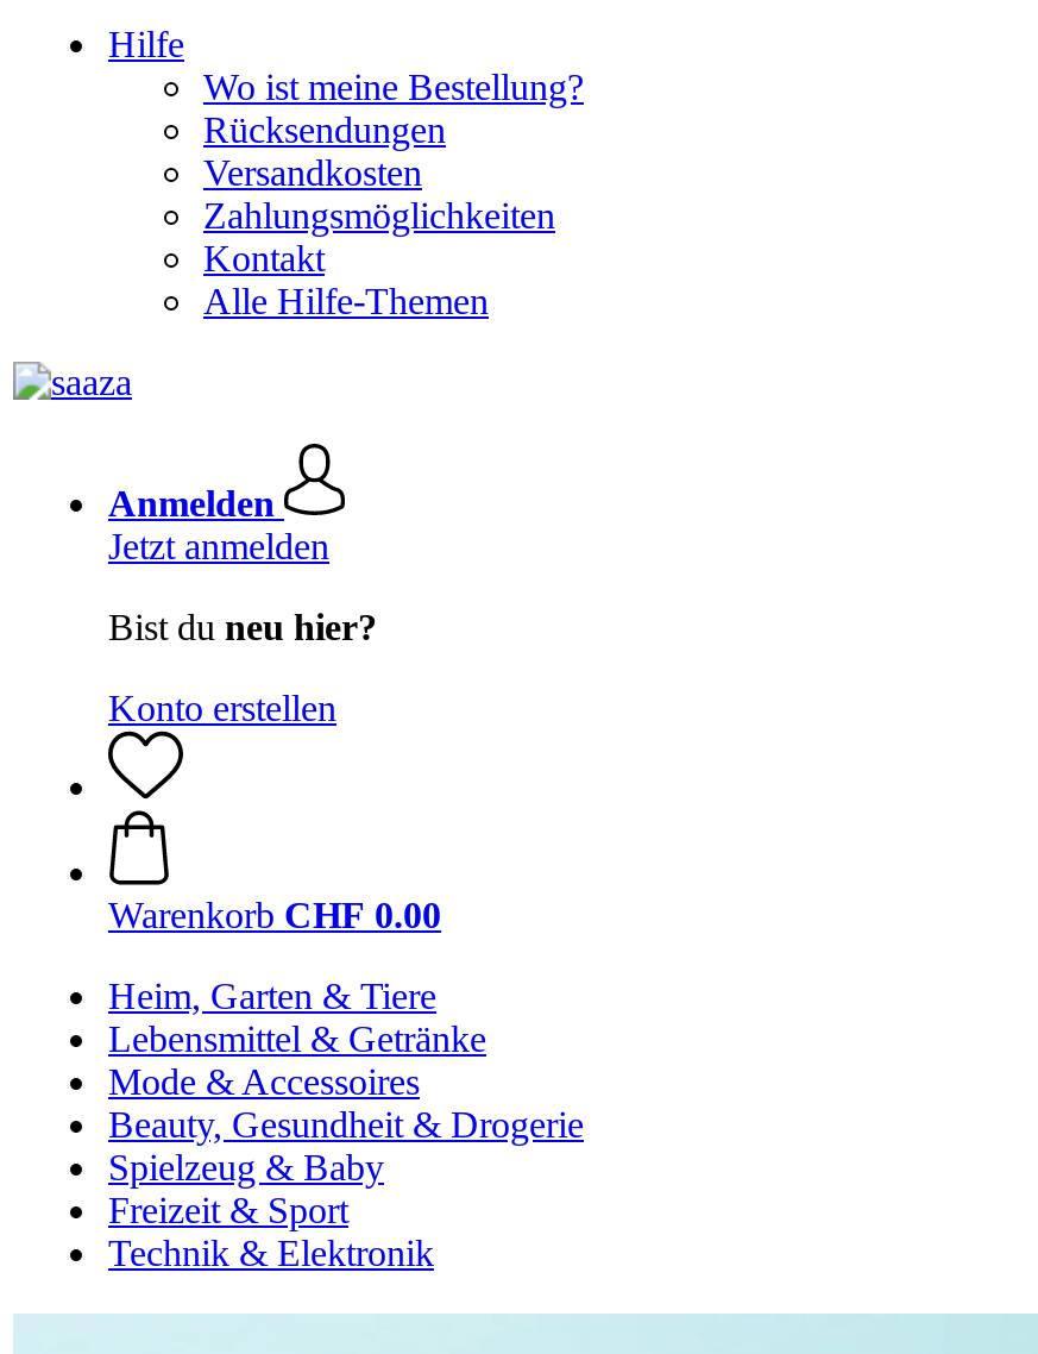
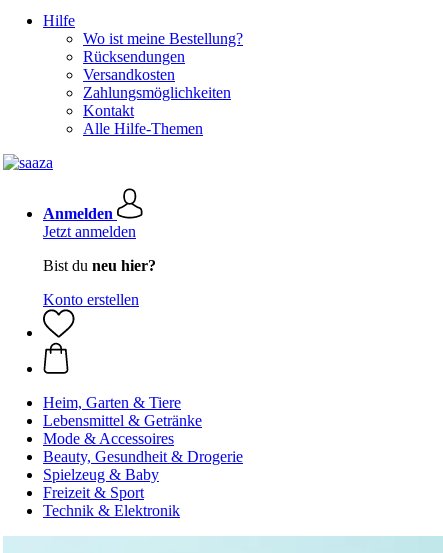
[108,895,441,935] Warenkorb CHF 0.00 -> none

